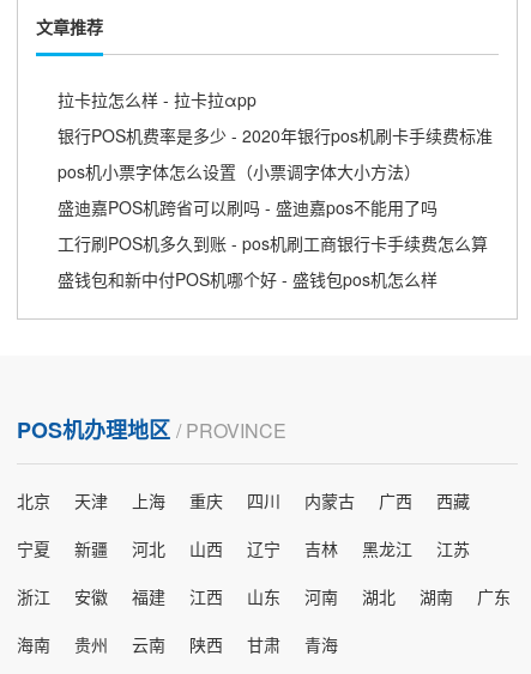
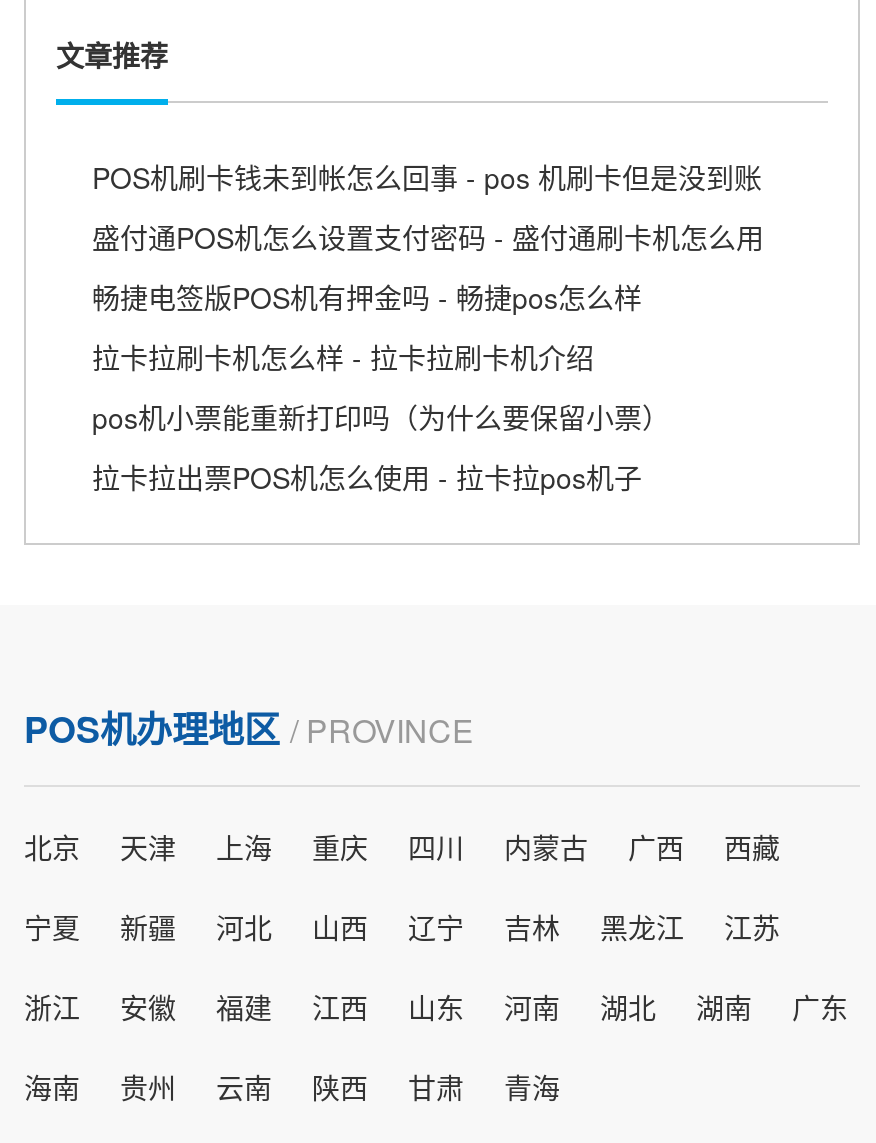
[58,88,257,112] 拉卡拉怎么样 - 拉卡拉αpp -> [92,158,762,198] POS机刷卡钱未到帐怎么回事 - pos 机刷卡但是没到账
[58,124,493,148] 银行POS机费率是多少 - 2020年银行pos机刷卡手续费标准 -> [92,218,764,258] 盛付通POS机怎么设置支付密码 - 盛付通刷卡机怎么用
[58,160,421,184] pos机小票字体怎么设置（小票调字体大小方法） -> [92,278,642,318] 畅捷电签版POS机有押金吗 - 畅捷pos怎么样
[58,196,438,220] 盛迪嘉POS机跨省可以刷吗 - 盛迪嘉pos不能用了吗 -> [92,338,594,378] 拉卡拉刷卡机怎么样 - 拉卡拉刷卡机介绍
[58,232,488,255] 工行刷POS机多久到账 - pos机刷工商银行卡手续费怎么算 -> [92,398,670,438] pos机小票能重新打印吗（为什么要保留小票）
[58,267,438,291] 盛钱包和新中付POS机哪个好 - 盛钱包pos机怎么样 -> [92,458,642,498] 拉卡拉出票POS机怎么使用 - 拉卡拉pos机子

